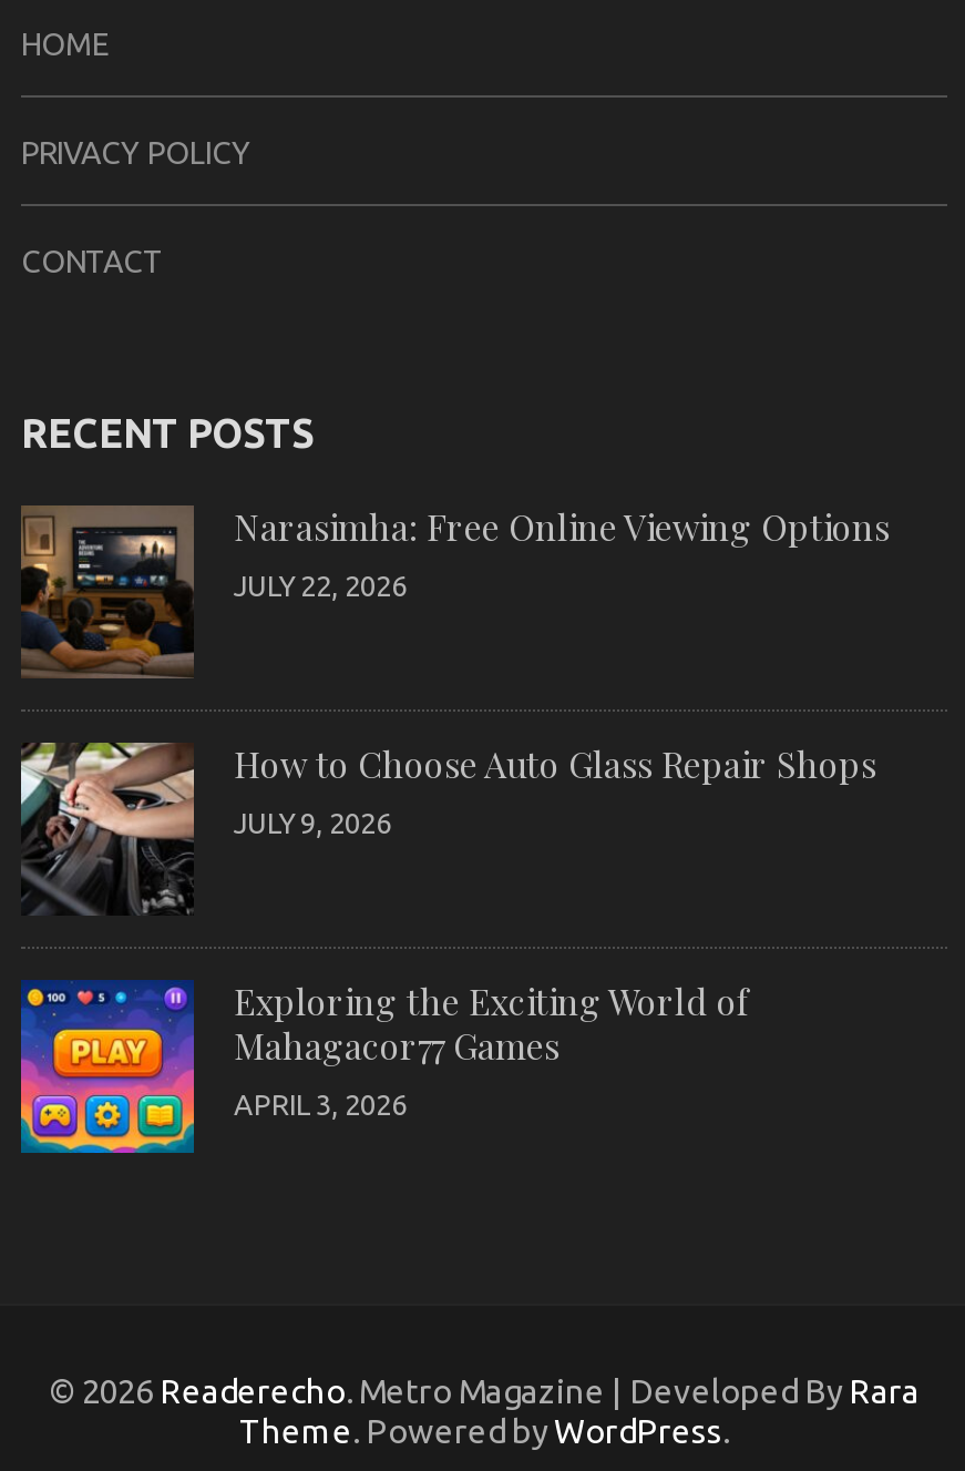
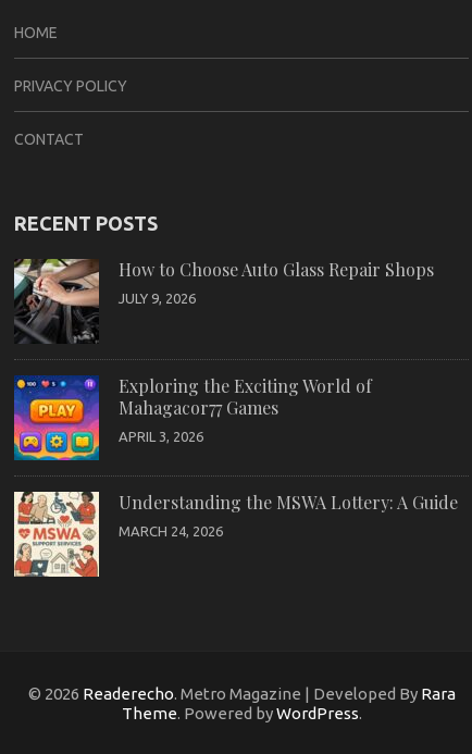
[21,504,890,678] [image] | Narasimha: Free Online Viewing Options | JULY 22, 2026 -> none
moved [19,738,876,1120] -> [13,257,434,444]: [image] | How to Choose Auto Glass Repair Shops | JULY 9, 2026 | Exploring the Exciting World of | Mahagacor77 Games | APRIL 3, 2026
none -> [13,491,458,578] [image] | Understanding the MSWA Lottery: A Guide | MARCH 24, 2026

